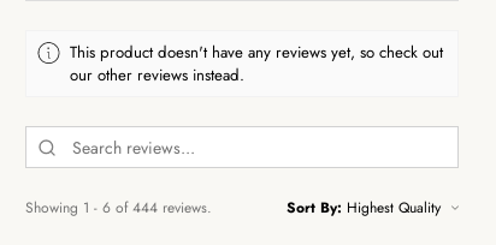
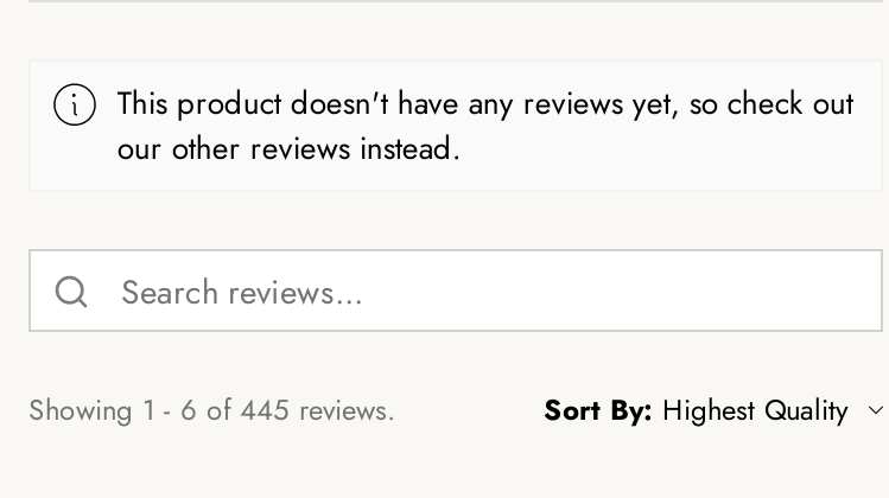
[25,197,212,219] Showing 1 - 6 of 444 reviews. -> [28,390,396,433] Showing 1 - 6 of 445 reviews.

